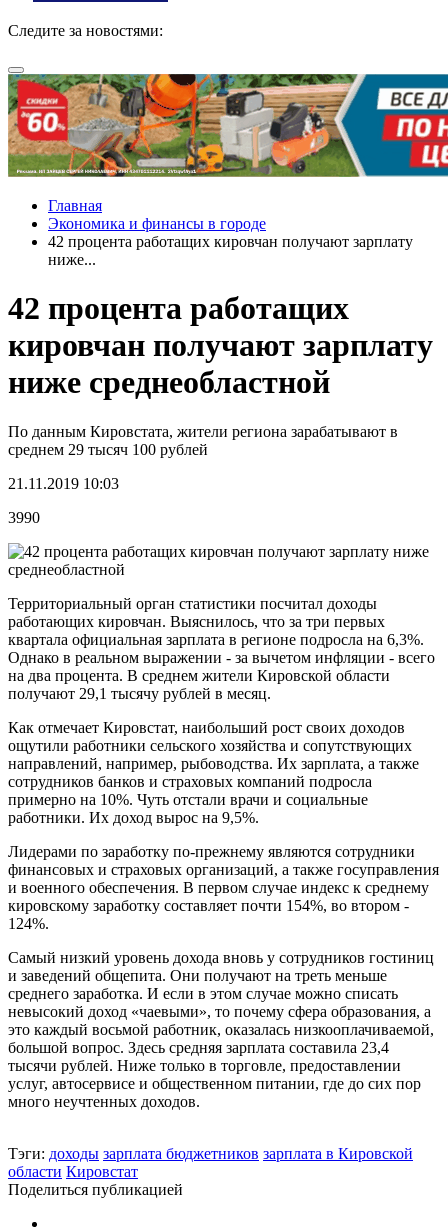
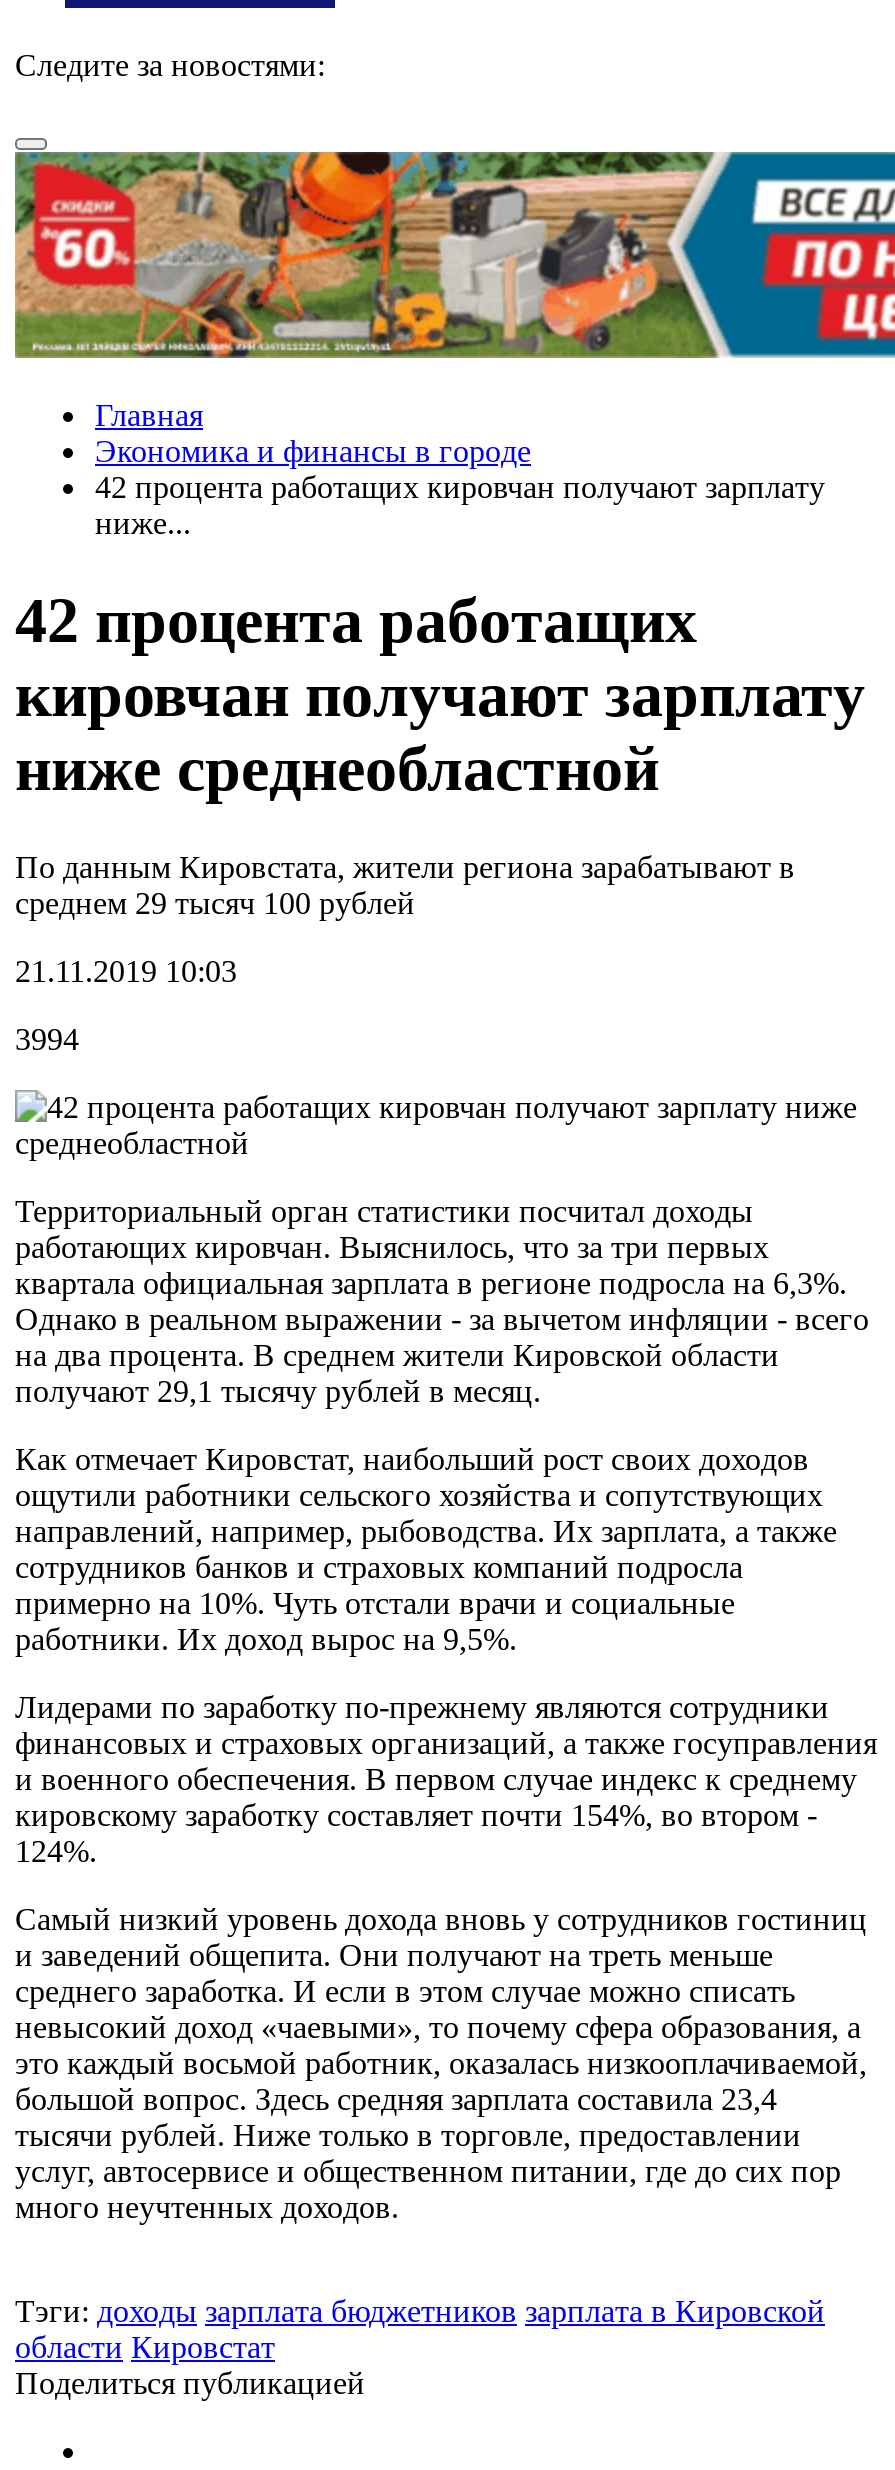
[8,509,40,526] 3990 -> [15,1022,79,1056] 3994

